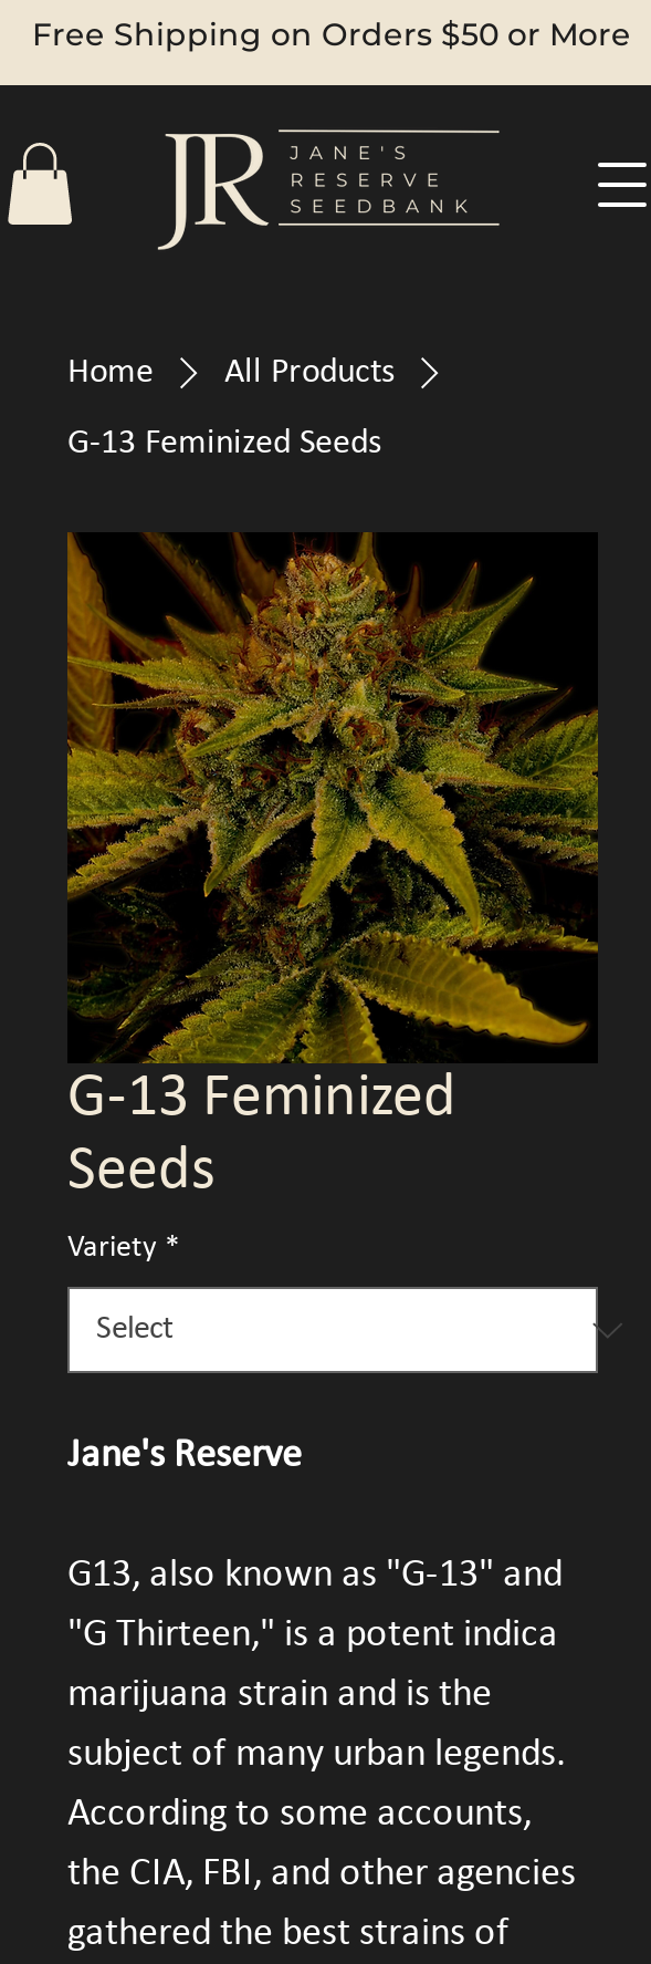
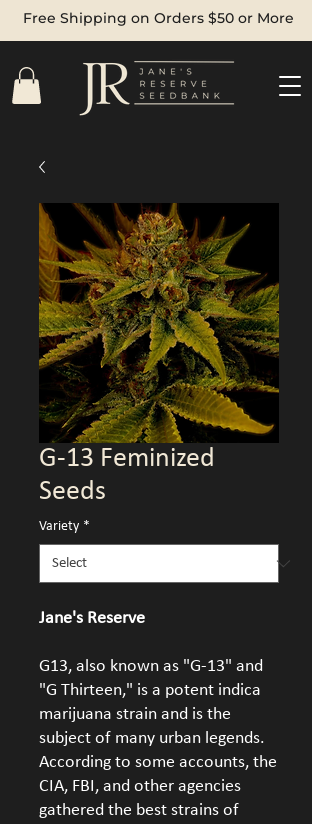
[67,355,395,461] Home | All Products | G-13 Feminized Seeds -> none

